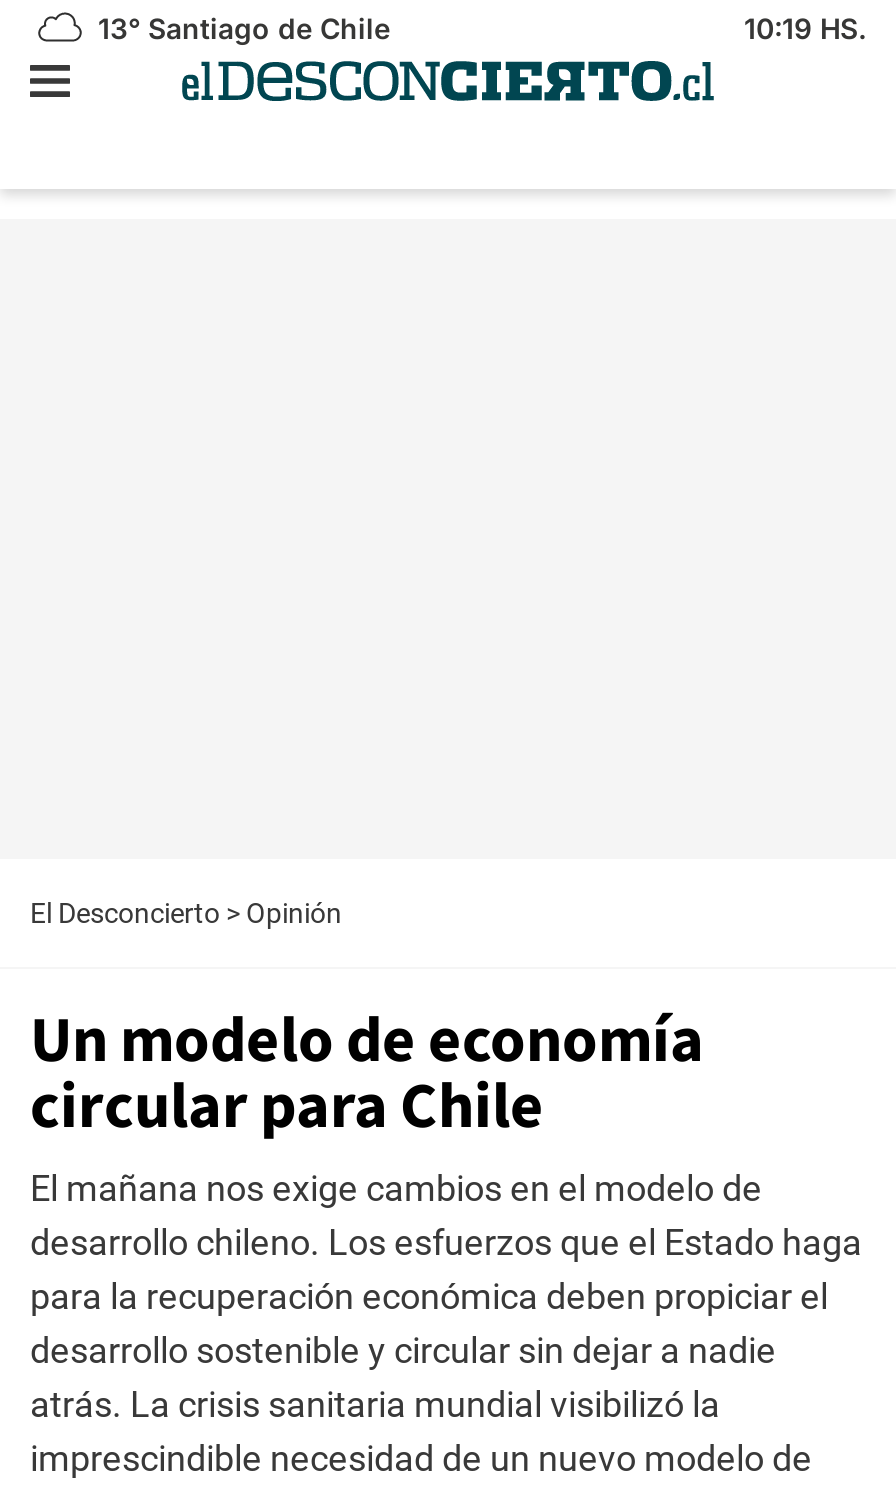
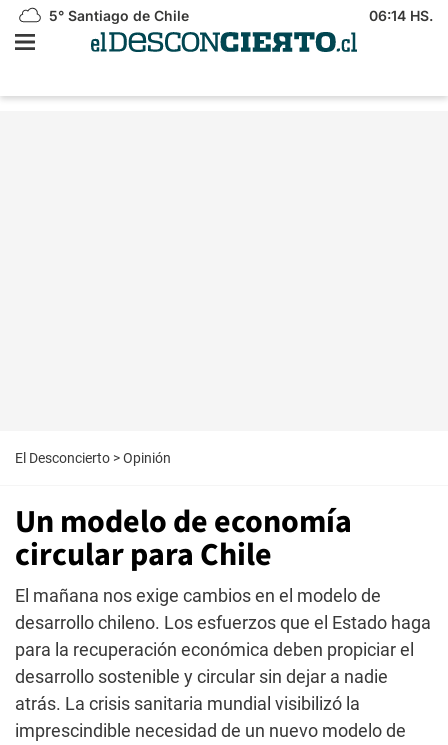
[90,11,390,45] 13° Santiago de Chile -> [45,7,189,24] 5° Santiago de Chile
[744,11,866,45] 10:19 HS. -> [369,7,433,24] 06:14 HS.

